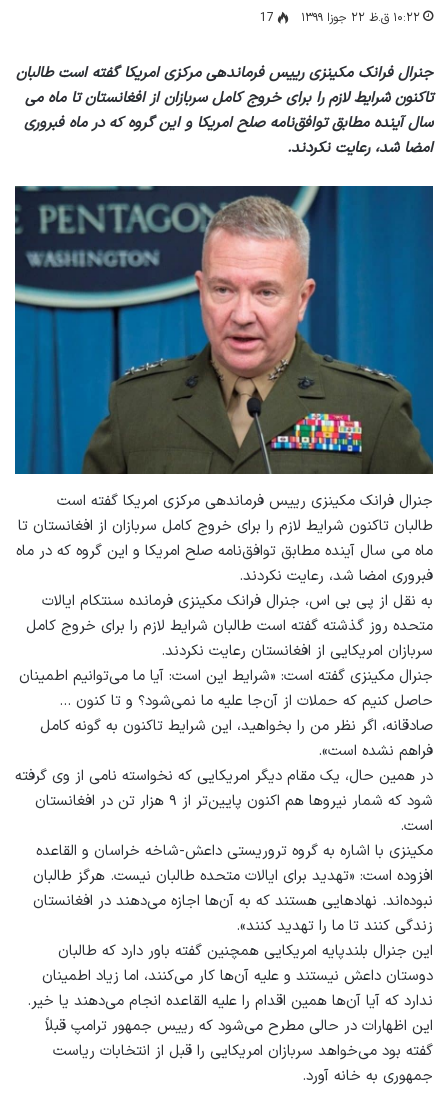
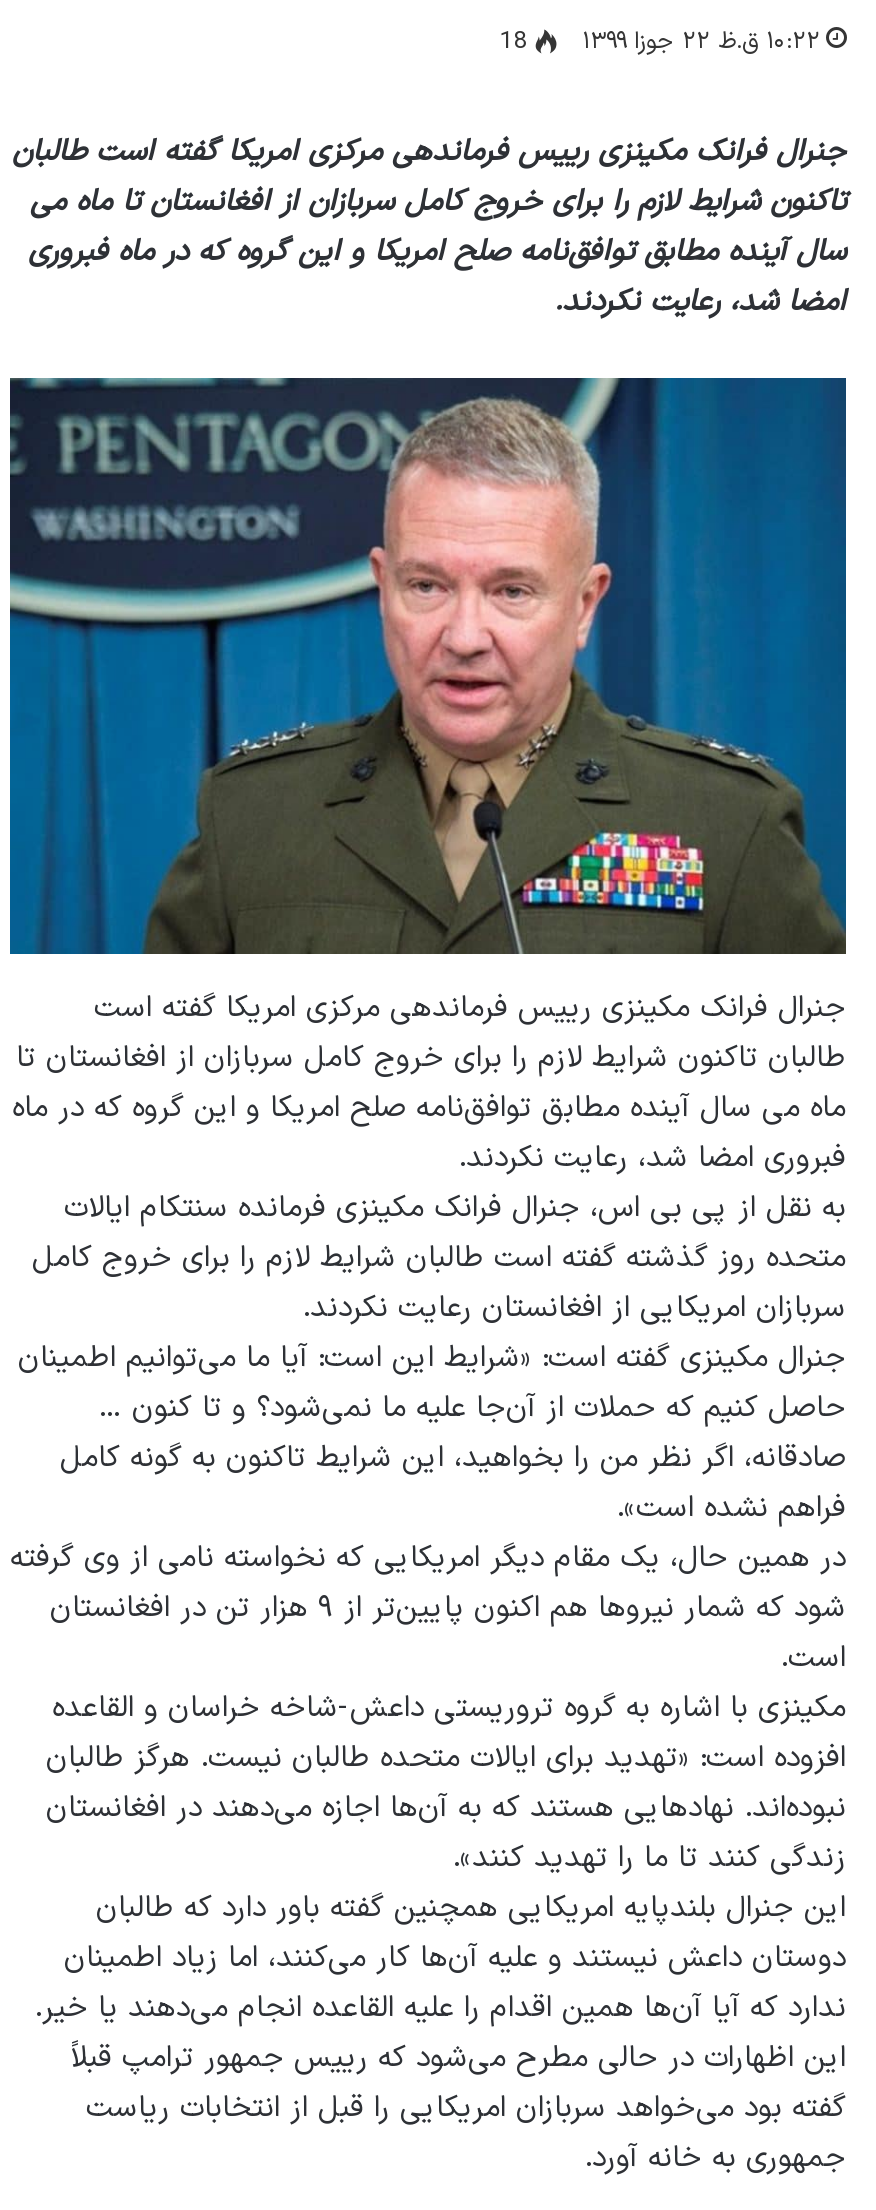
[260,9,274,27] 17 -> [500,24,528,60] 18

